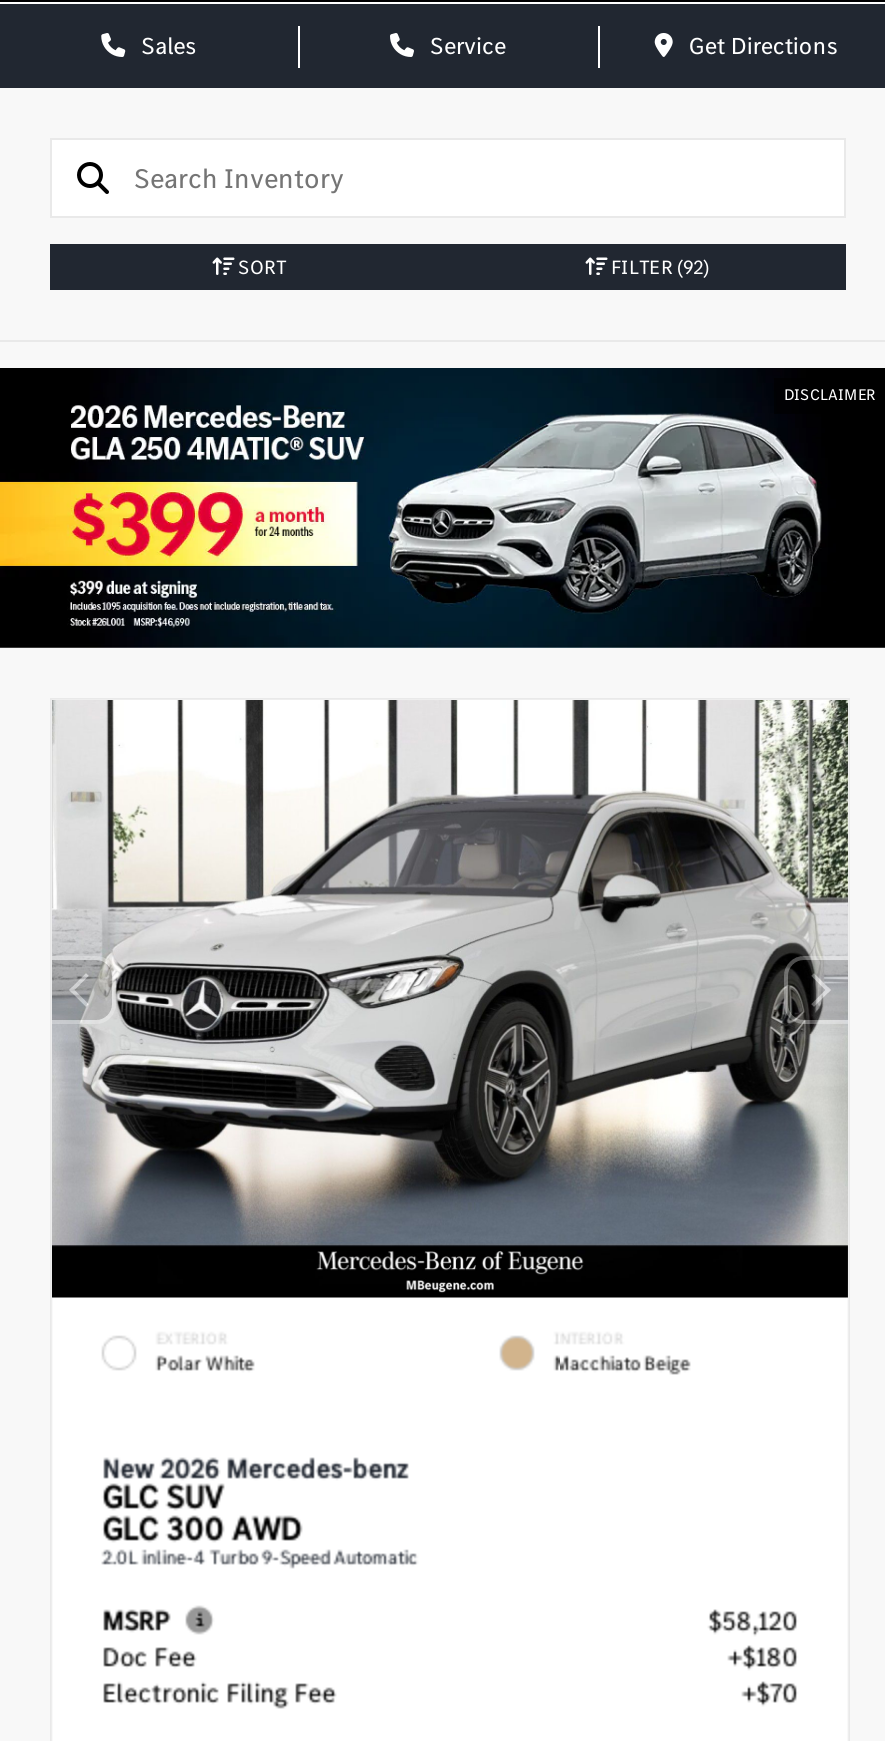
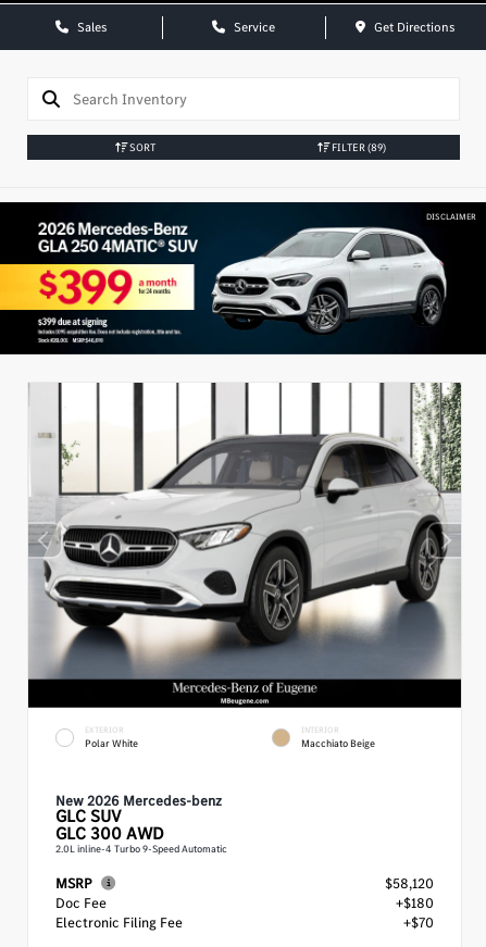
[607,254,709,280] FILTER (92) -> [329,140,386,154] FILTER (89)

